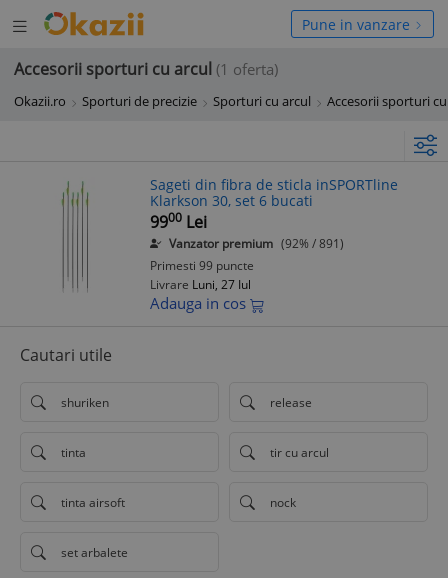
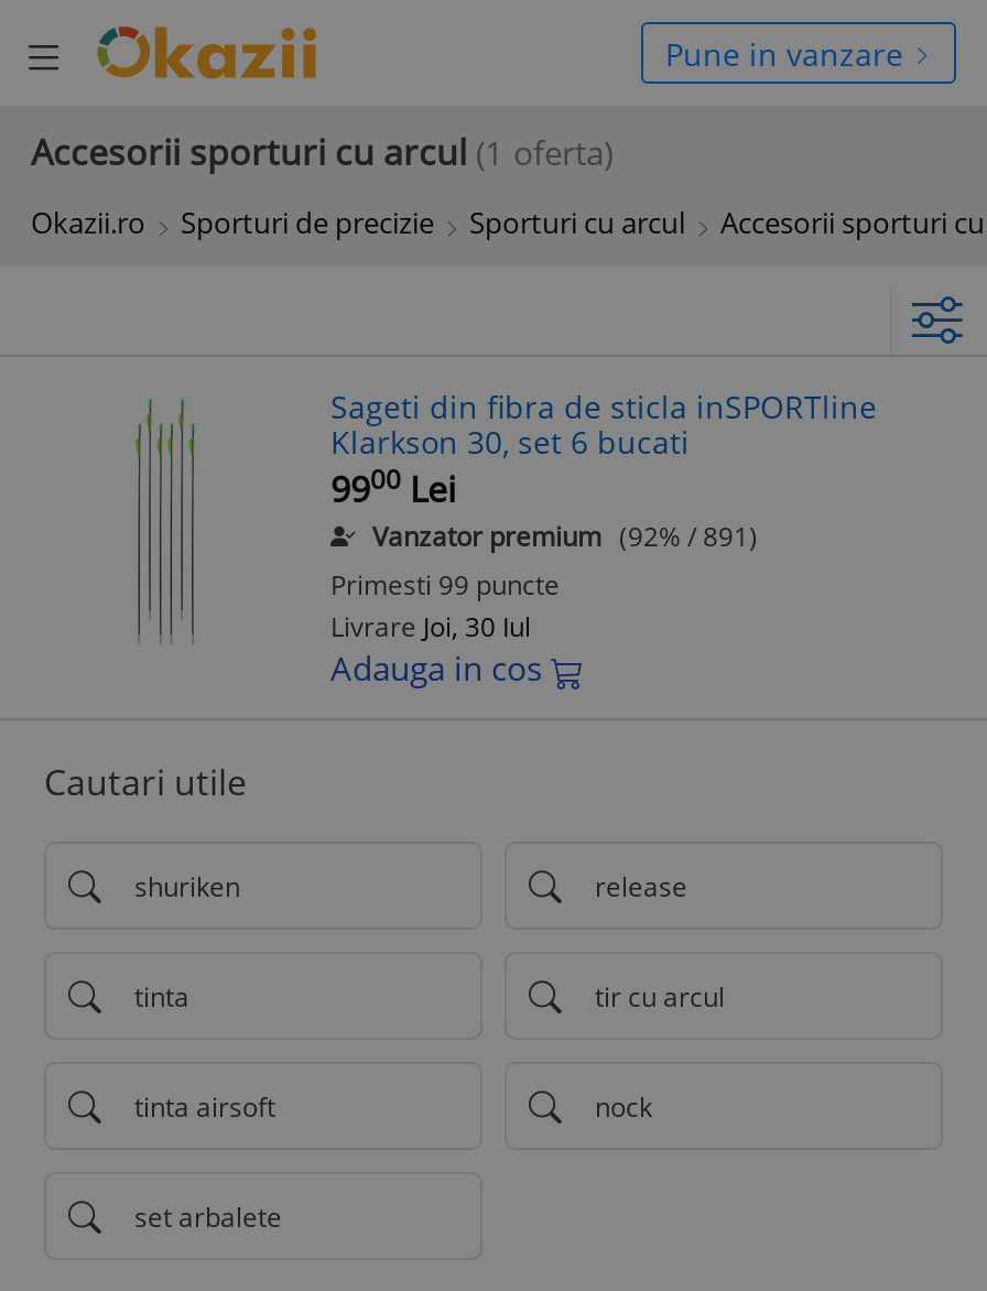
[150,276,251,293] Livrare Luni, 27 Iul -> [330,608,531,645] Livrare Joi, 30 Iul

